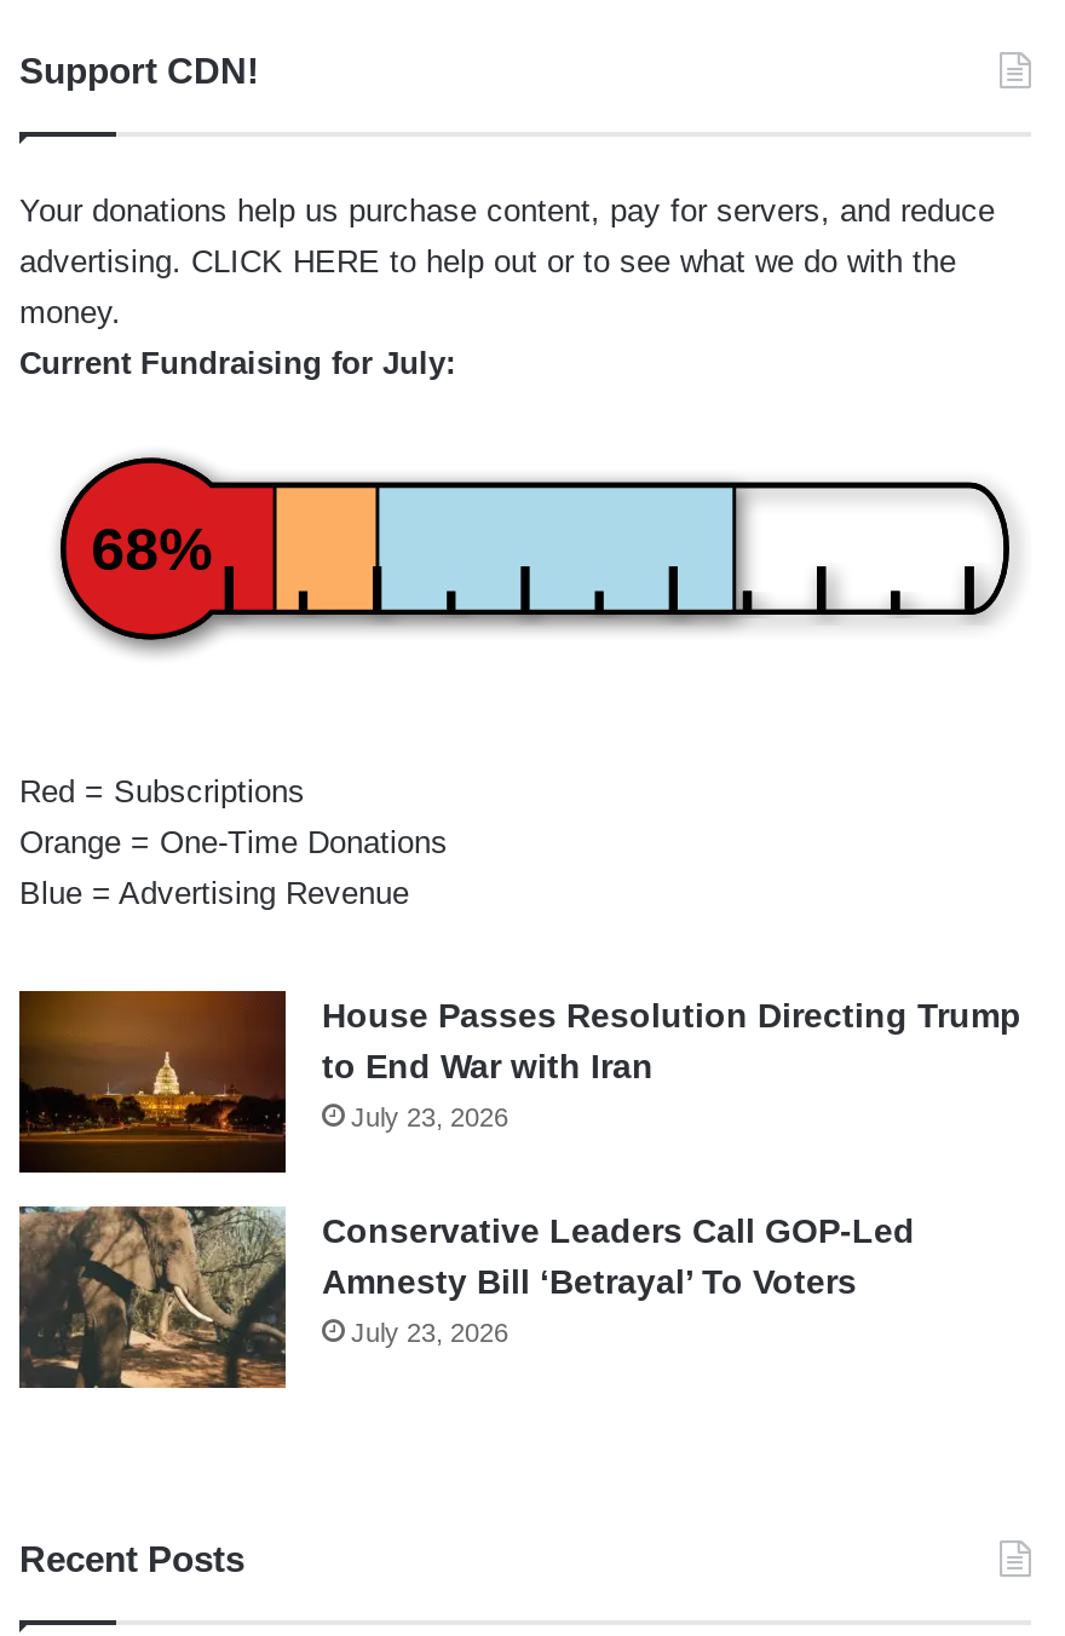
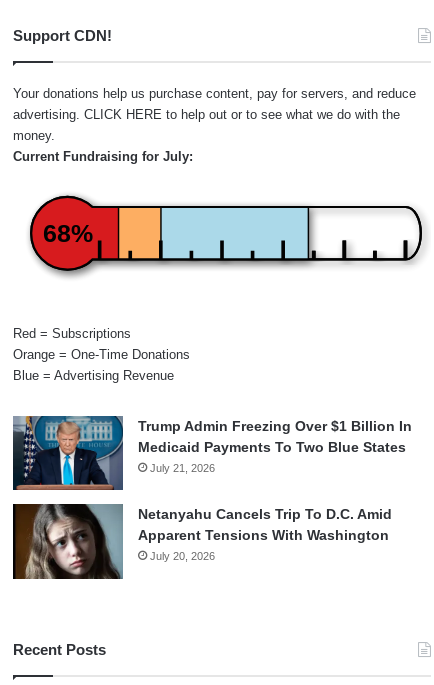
[17,989,1021,1175] [image] | House Passes Resolution Directing Trump | to End War with Iran | July 23, 2026 -> [12,415,412,491] [image] | Trump Admin Freezing Over $1 Billion In | Medicaid Payments To Two Blue States | July 21, 2026
[17,1204,915,1390] [image] | Conservative Leaders Call GOP-Led | Amnesty Bill ‘Betrayal’ To Voters | July 23, 2026 -> [12,503,392,580] [image] | Netanyahu Cancels Trip To D.C. Amid | Apparent Tensions With Washington | July 20, 2026

